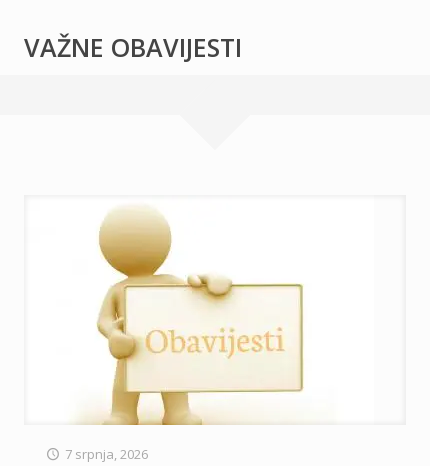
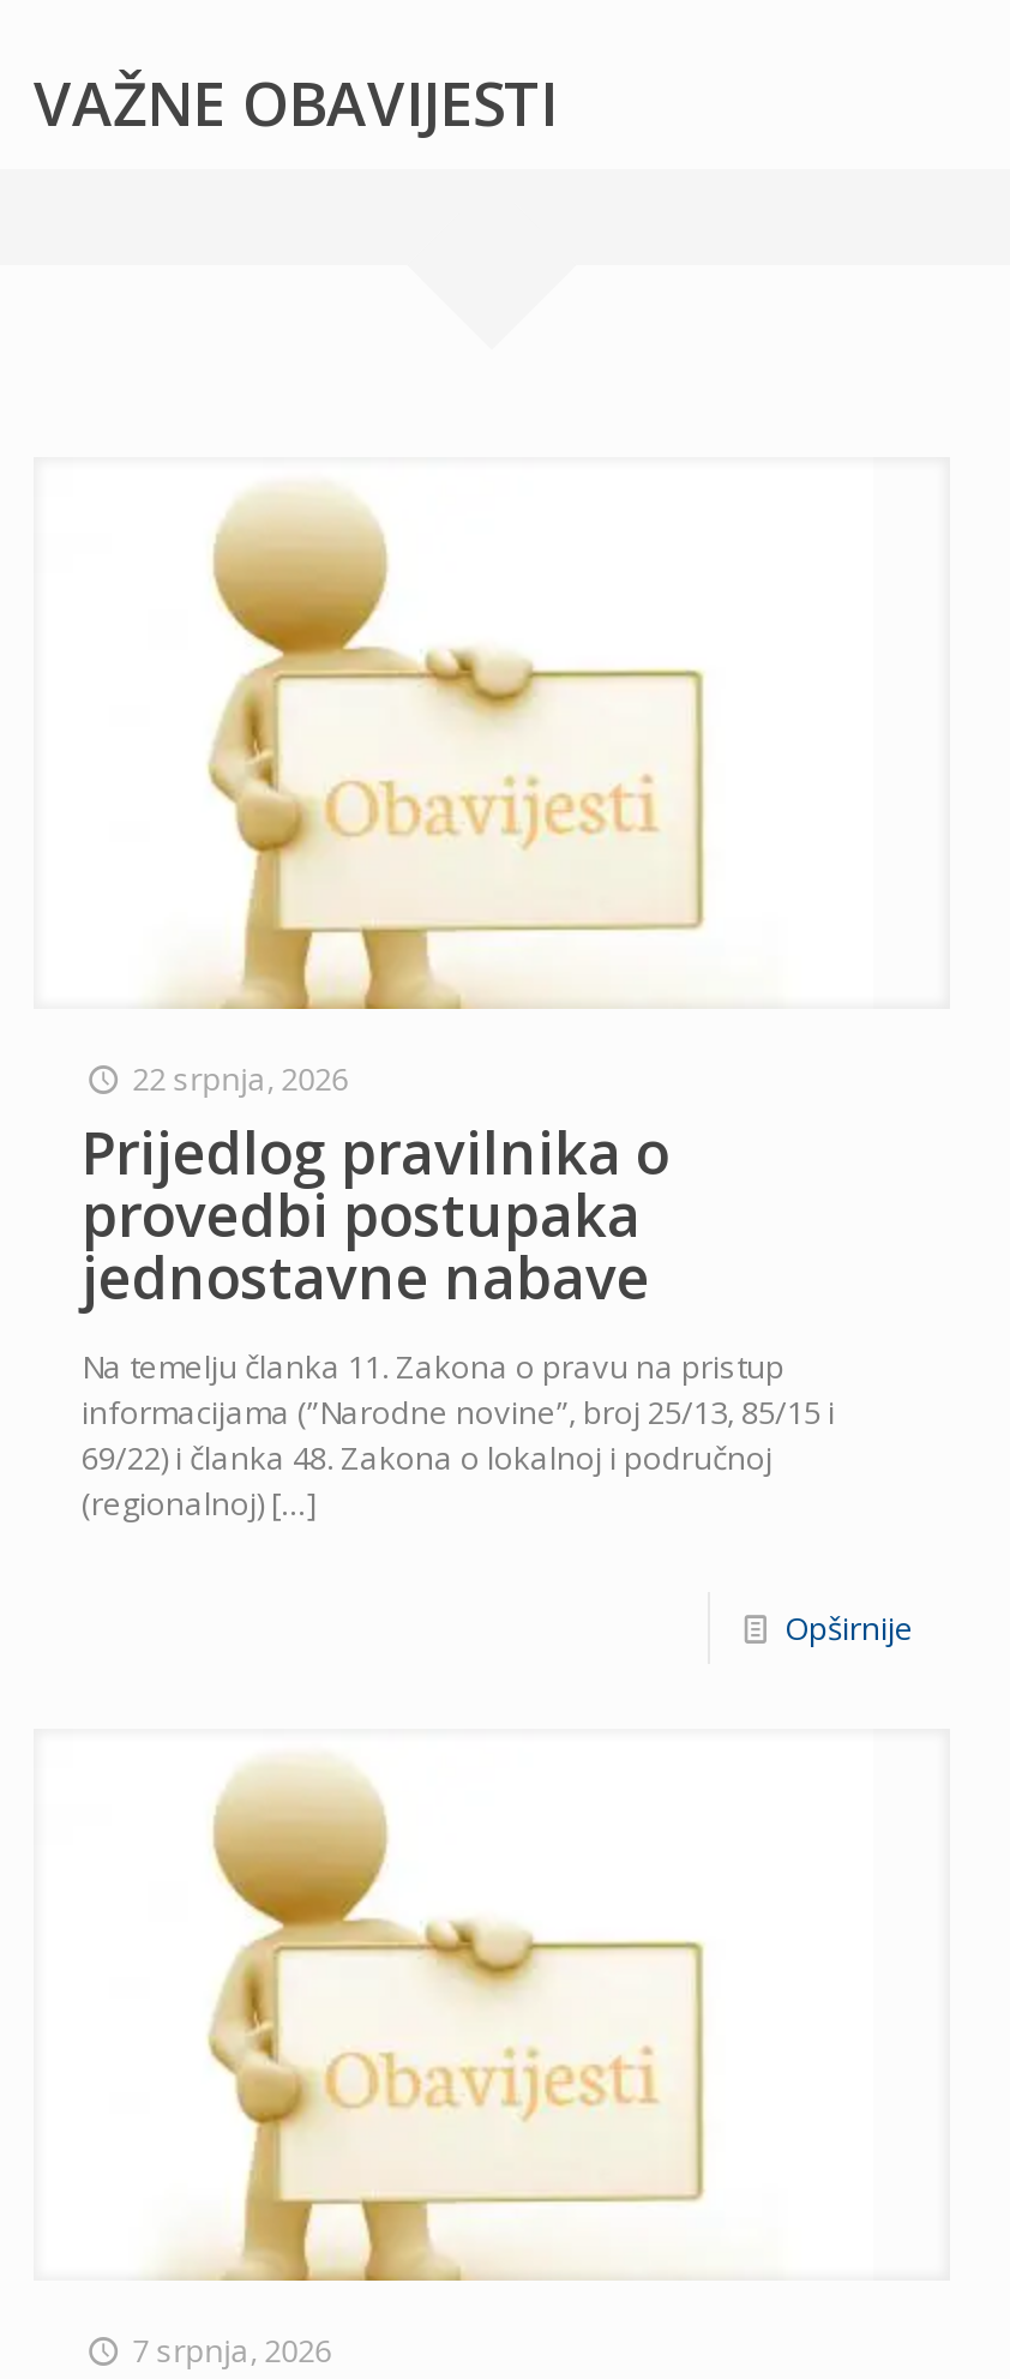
none -> [82,1057,914,1650] 22 srpnja, 2026 | Prijedlog pravilnika o | provedbi postupaka | jednostavne nabave | Na temelju članka 11. Zakona o pravu na pristup | informacijama (”Narodne novine”, broj 25/13, 85/15 i | 69/22) i članka 48. Zakona o lokalnoj i područnoj | (regionalnoj) […] | Opširnije

